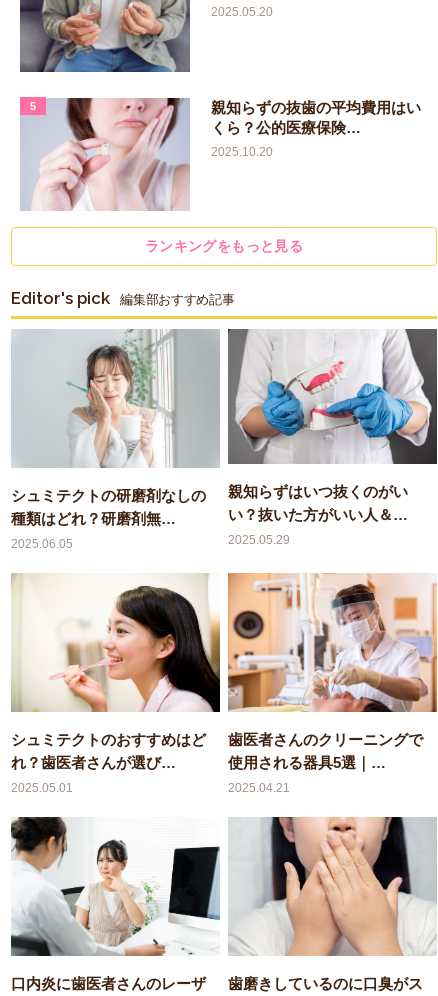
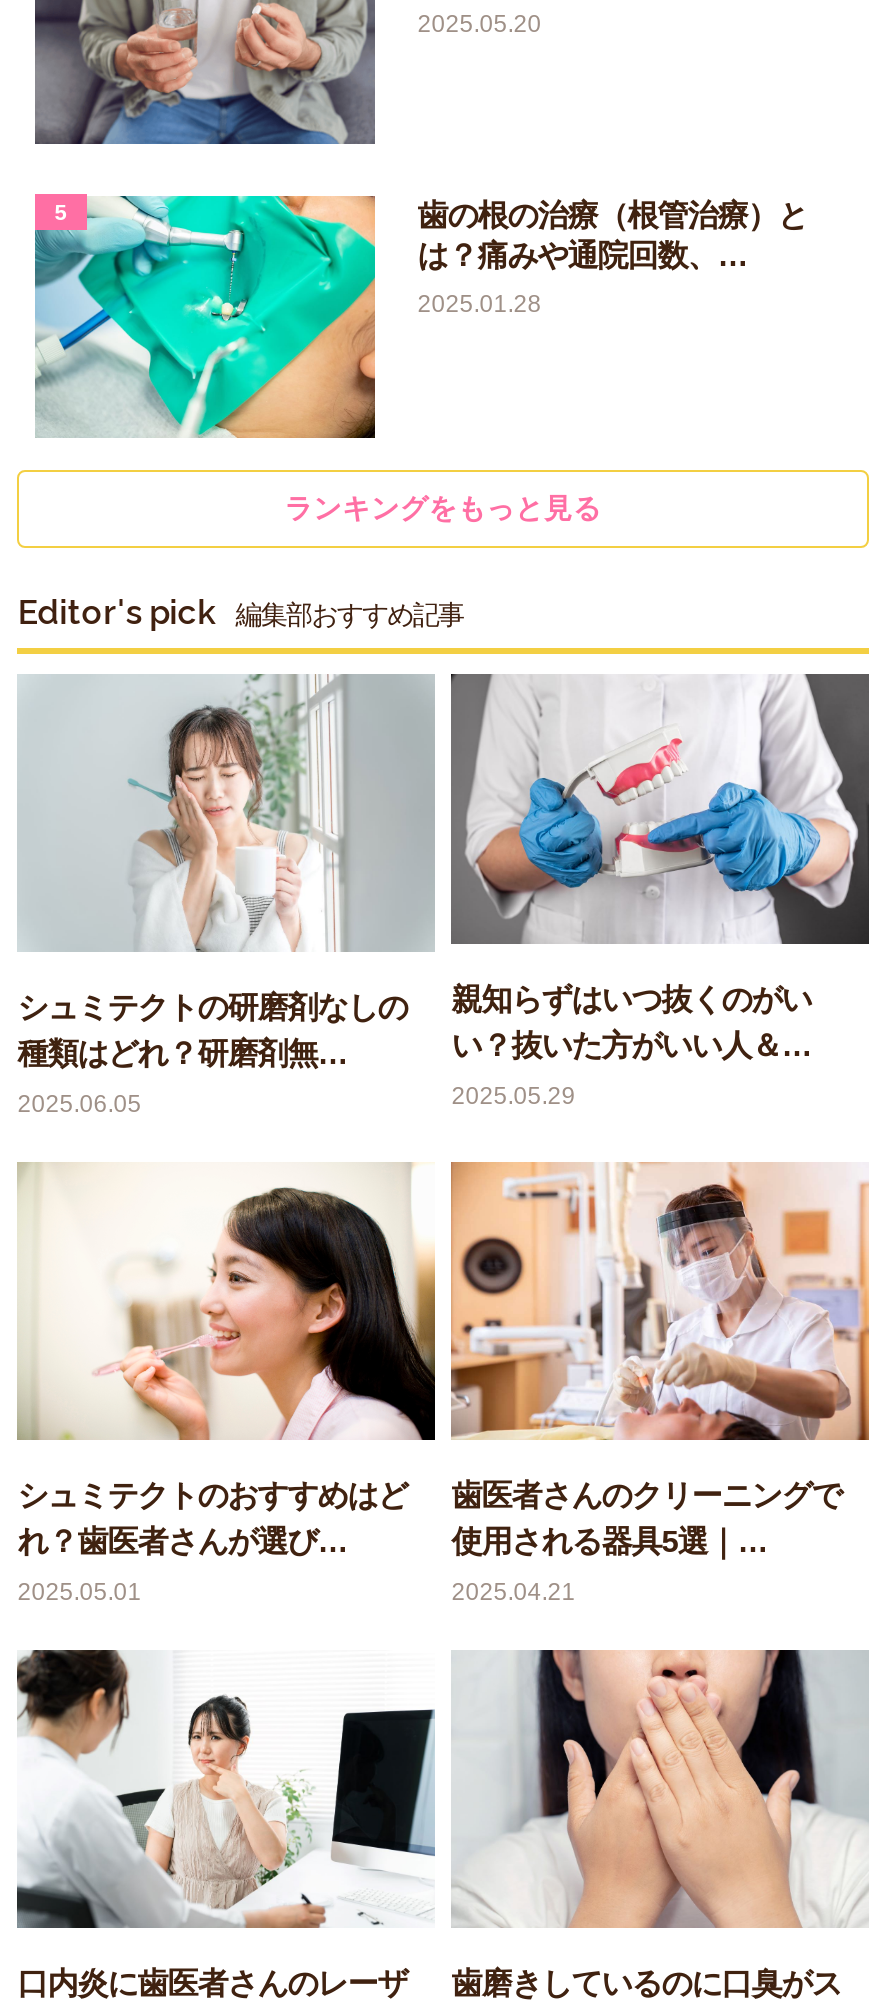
[21,97,421,211] [image] | 親知らずの抜歯の平均費用はい | くら？公的医療保険… -> [35,194,807,440] [image] | 歯の根の治療（根管治療）と | は？痛みや通院回数、…
[211,145,273,159] 2025.10.20 -> [417,290,541,318] 2025.01.28

